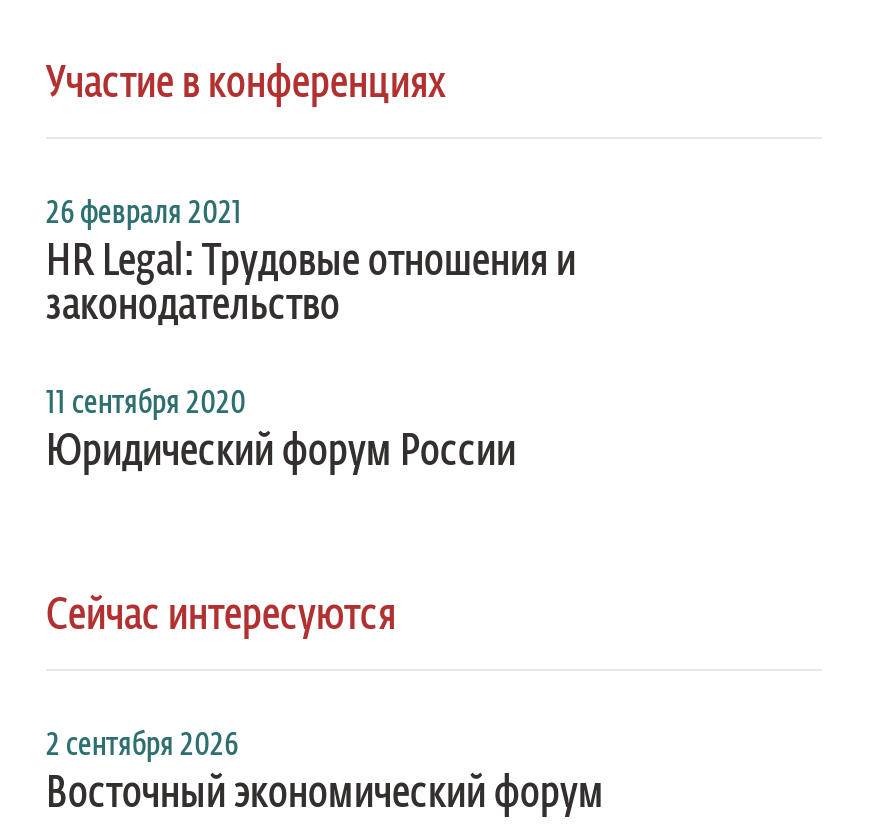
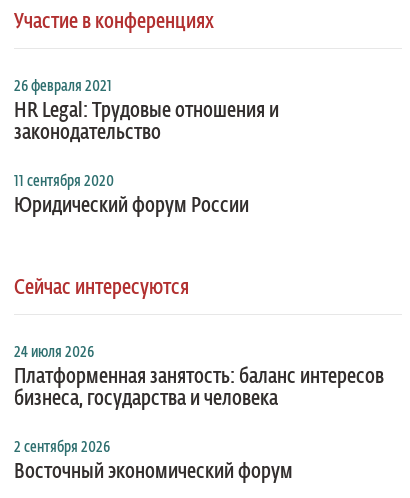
none -> [14,345,384,410] 24 июля 2026 | Платформенная занятость: баланс интересов | бизнеса, государства и человека

